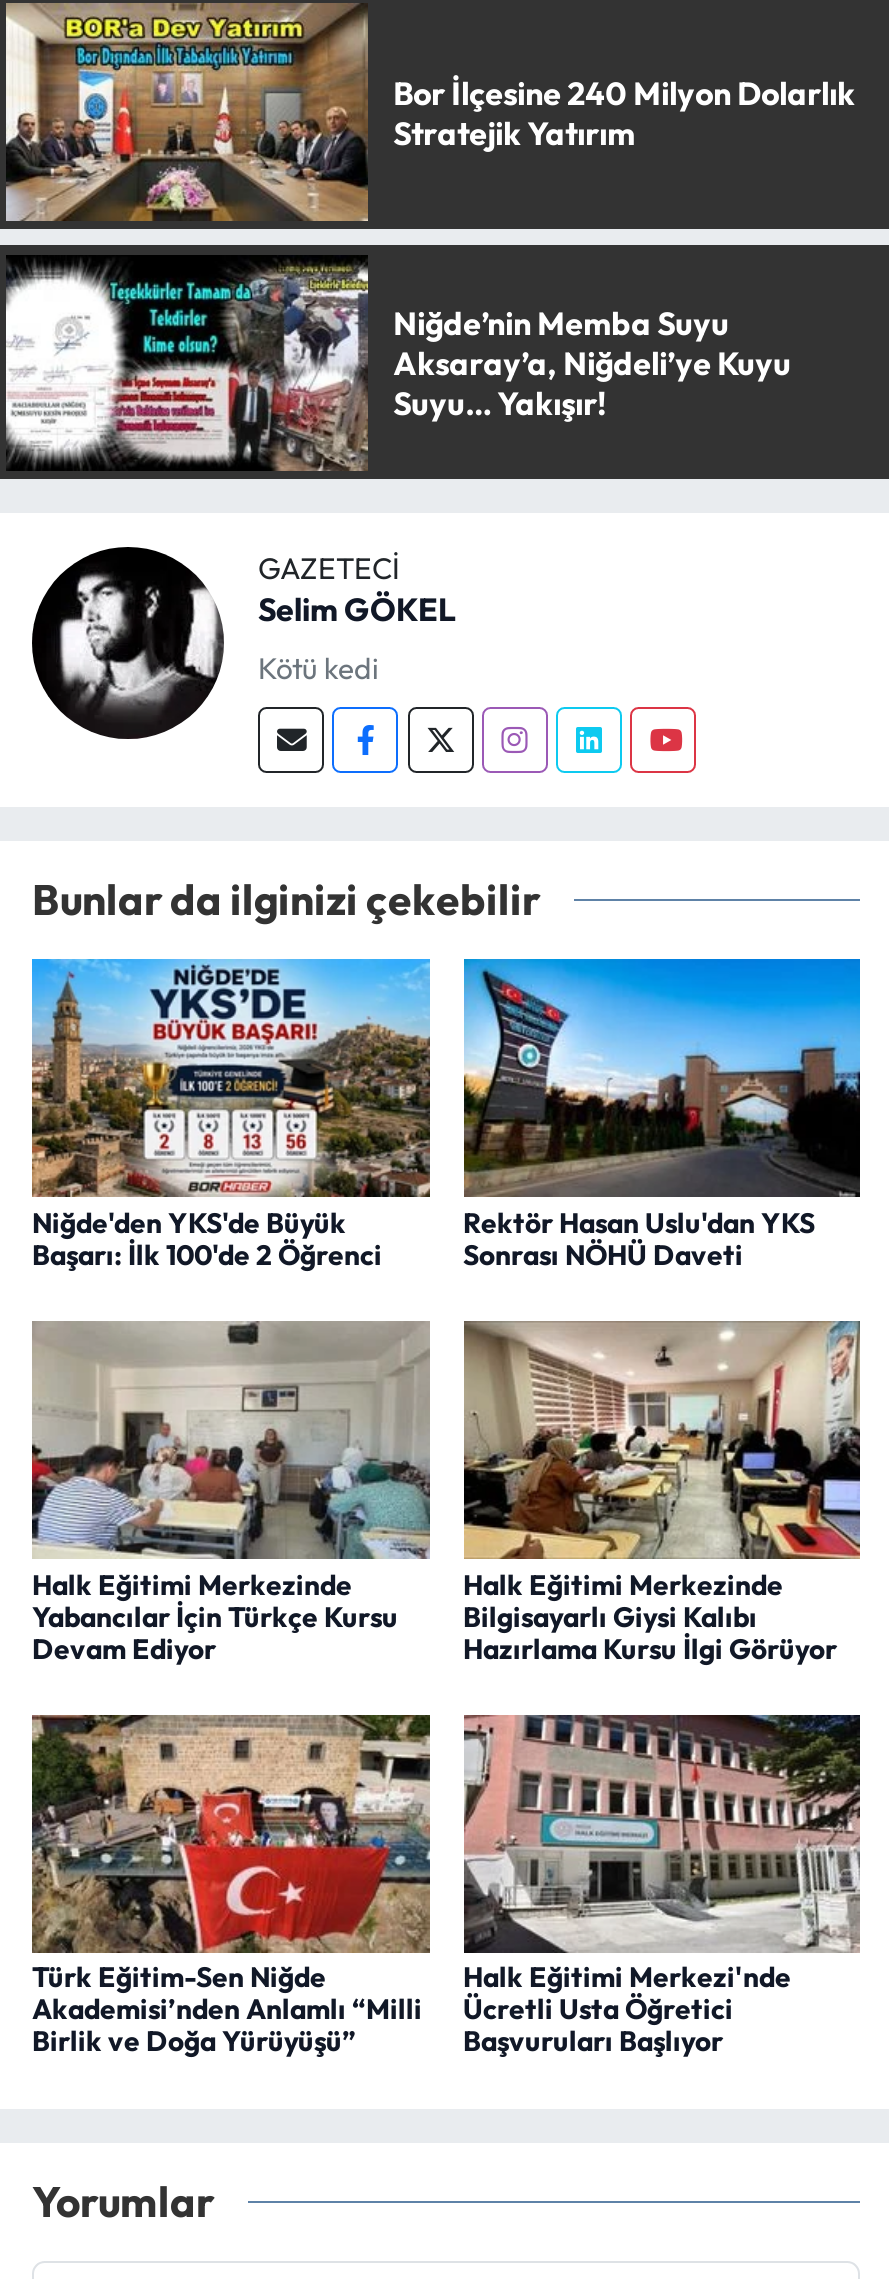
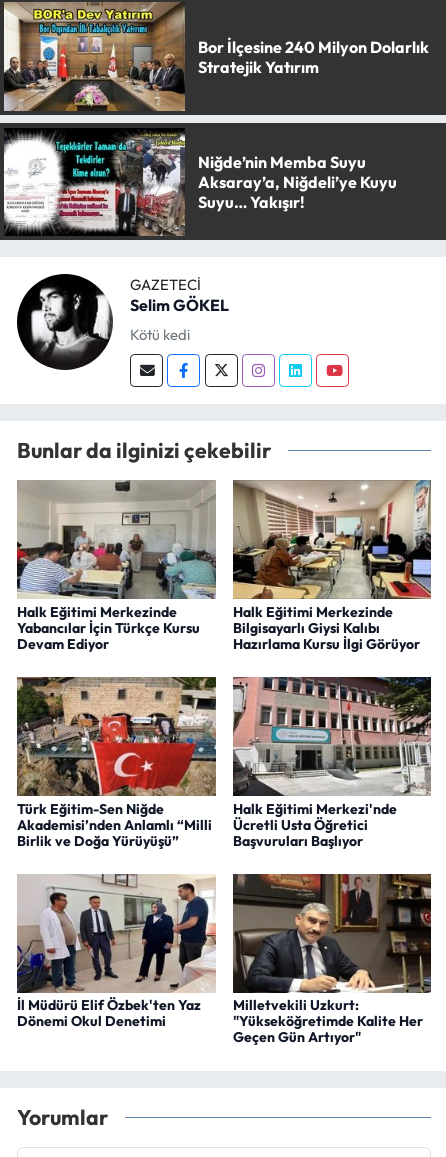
[30,957,430,1272] [image] | Niğde'den YKS'de Büyük | Başarı: İlk 100'de 2 Öğrenci -> none
[462,957,862,1272] [image] | Rektör Hasan Uslu'dan YKS | Sonrası NÖHÜ Daveti -> none
moved [32,1317,864,2060] -> [17,478,433,849]: [image] | Halk Eğitimi Merkezinde | Yabancılar İçin Türkçe Kursu | ... | Ücretli Usta Öğretici | Başvuruları Başlıyor
none -> [16,875,216,1030] [image] | İl Müdürü Elif Özbek'ten Yaz | Dönemi Okul Denetimi
none -> [232,873,432,1046] [image] | Milletvekili Uzkurt: | "Yükseköğretimde Kalite Her | Geçen Gün Artıyor"

